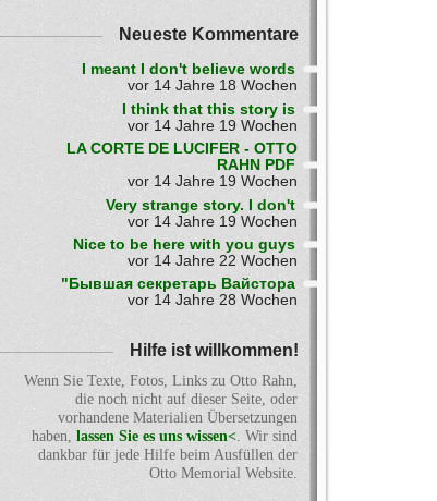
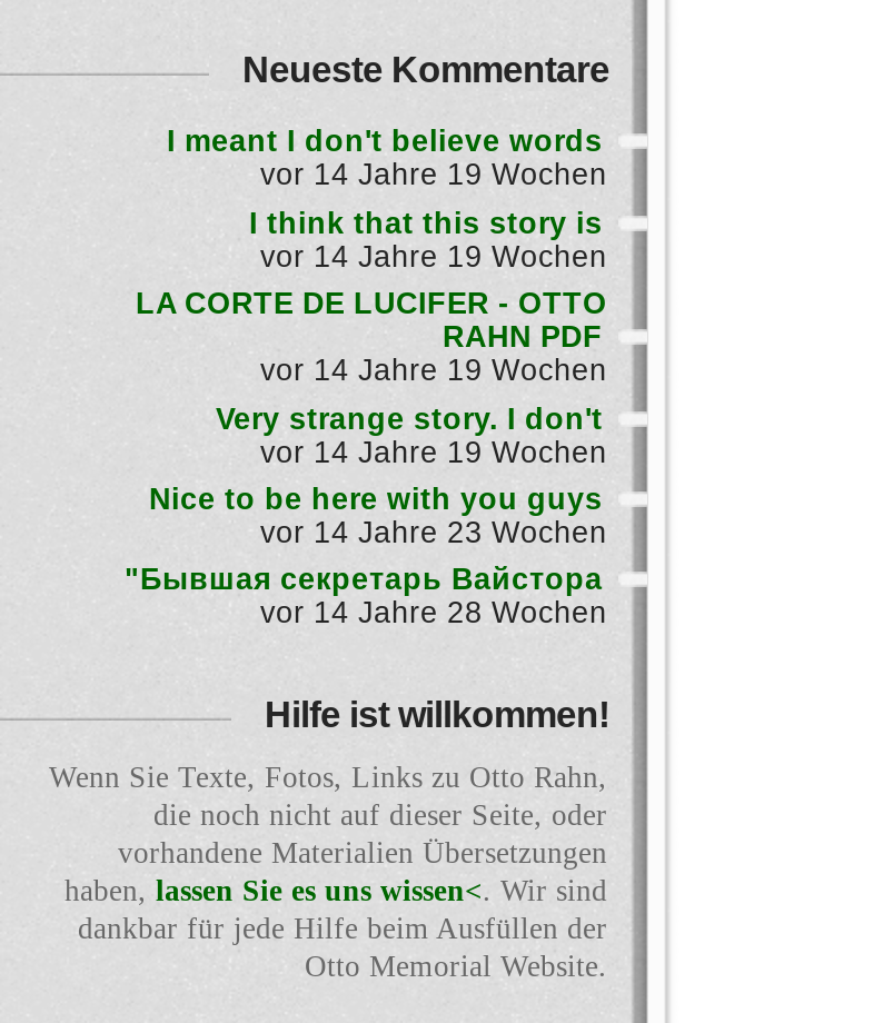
[128,78,298,94] vor 14 Jahre 18 Wochen -> [260,159,607,192] vor 14 Jahre 19 Wochen
[128,253,298,269] vor 14 Jahre 22 Wochen -> [260,516,607,549] vor 14 Jahre 23 Wochen

